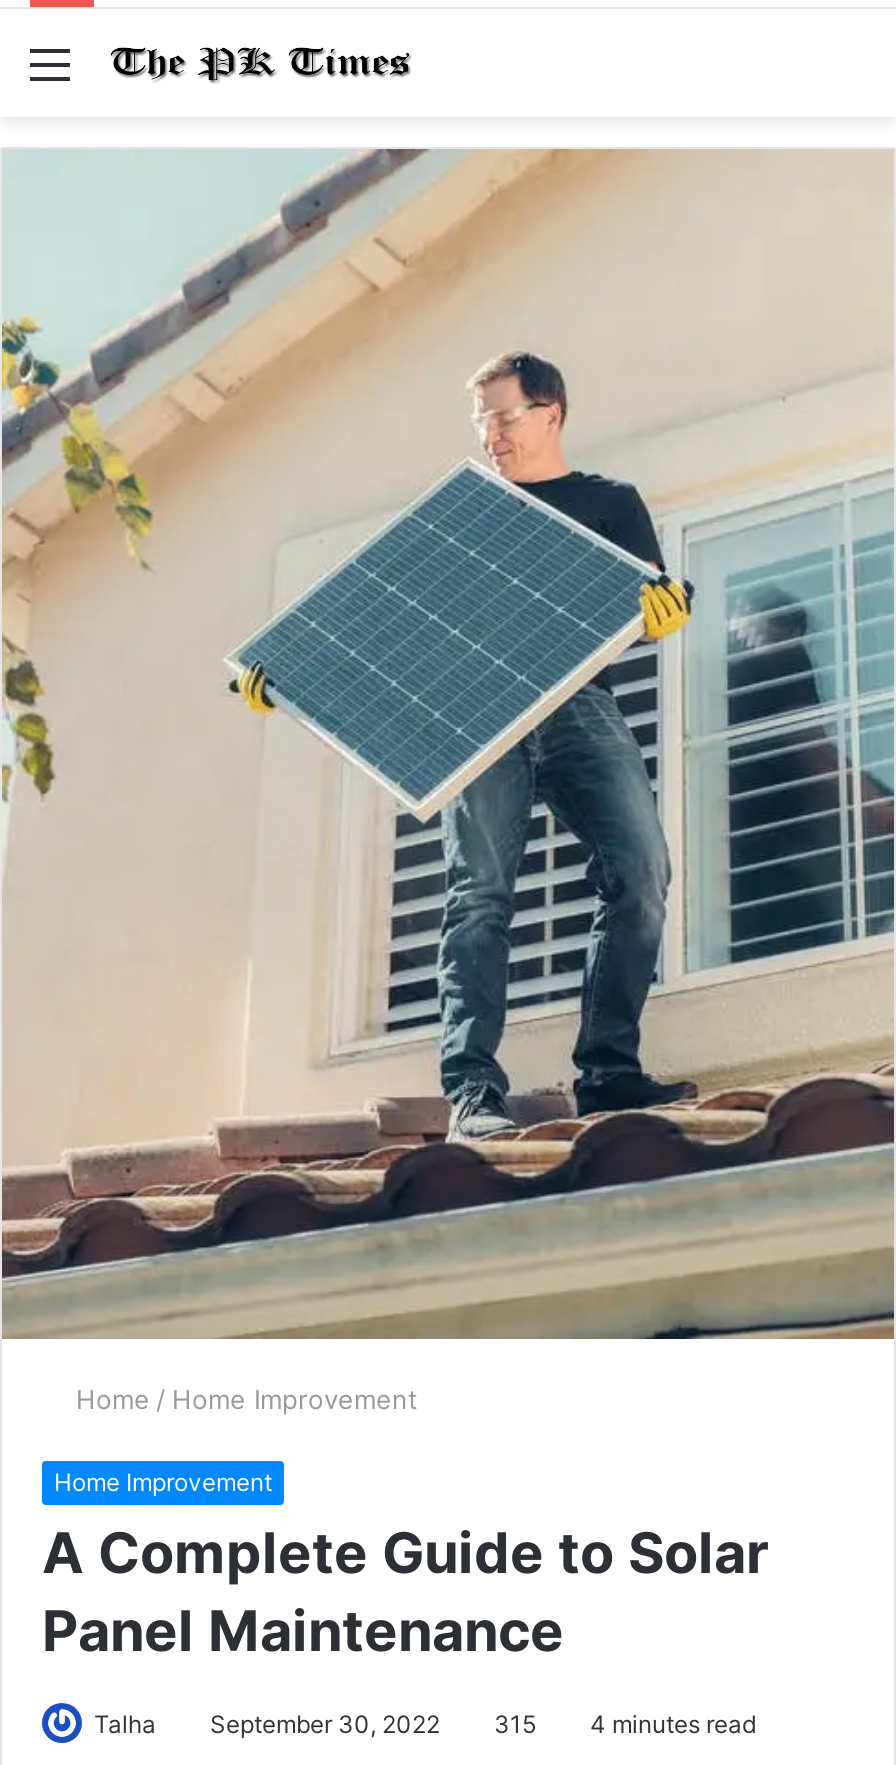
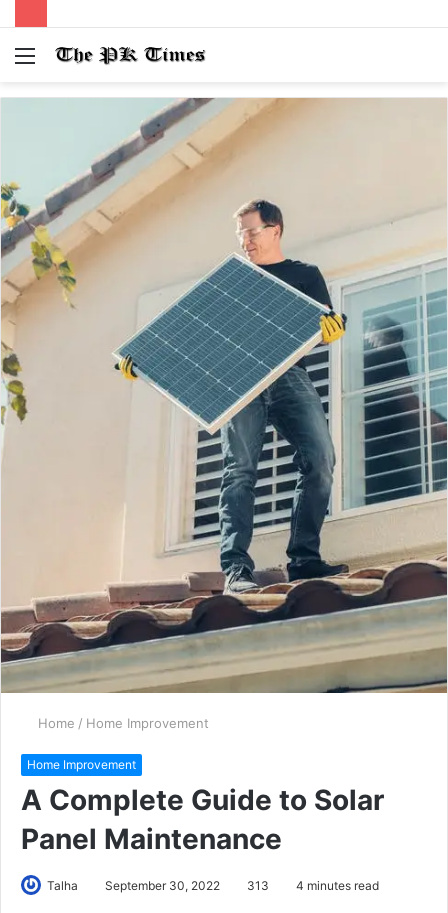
[94,1710,756,1740] Talha September 30, 2022 315 4 minutes read -> [47,878,379,893] Talha September 30, 2022 313 4 minutes read

